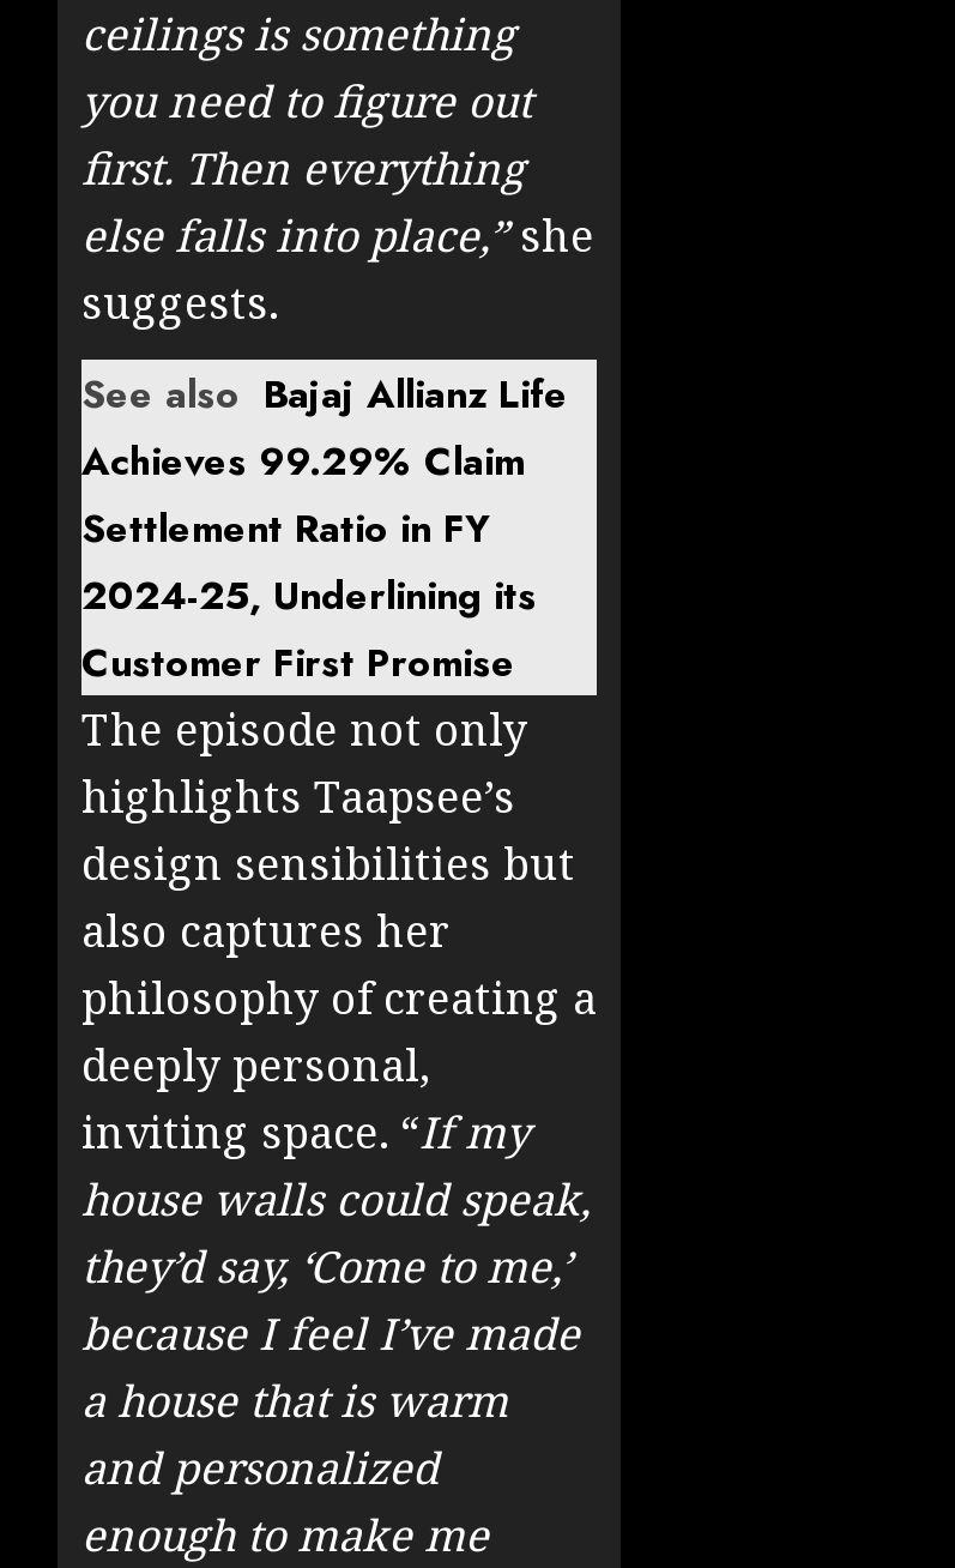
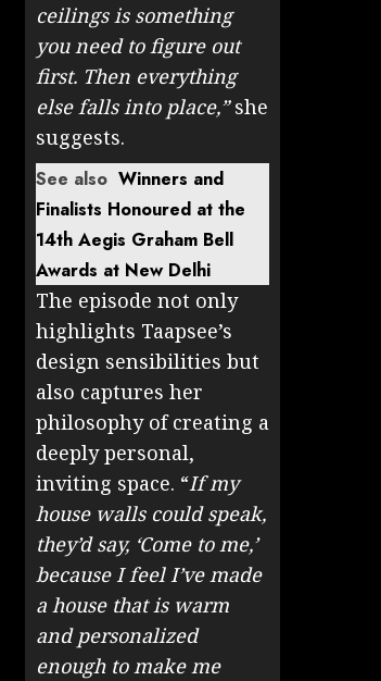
[81,366,568,690] See also Bajaj Allianz Life | Achieves 99.29% Claim | Settlement Ratio in FY | 2024-25, Underlining its | Customer First Promise -> [36,166,245,283] See also Winners and | Finalists Honoured at the | 14th Aegis Graham Bell | Awards at New Delhi

